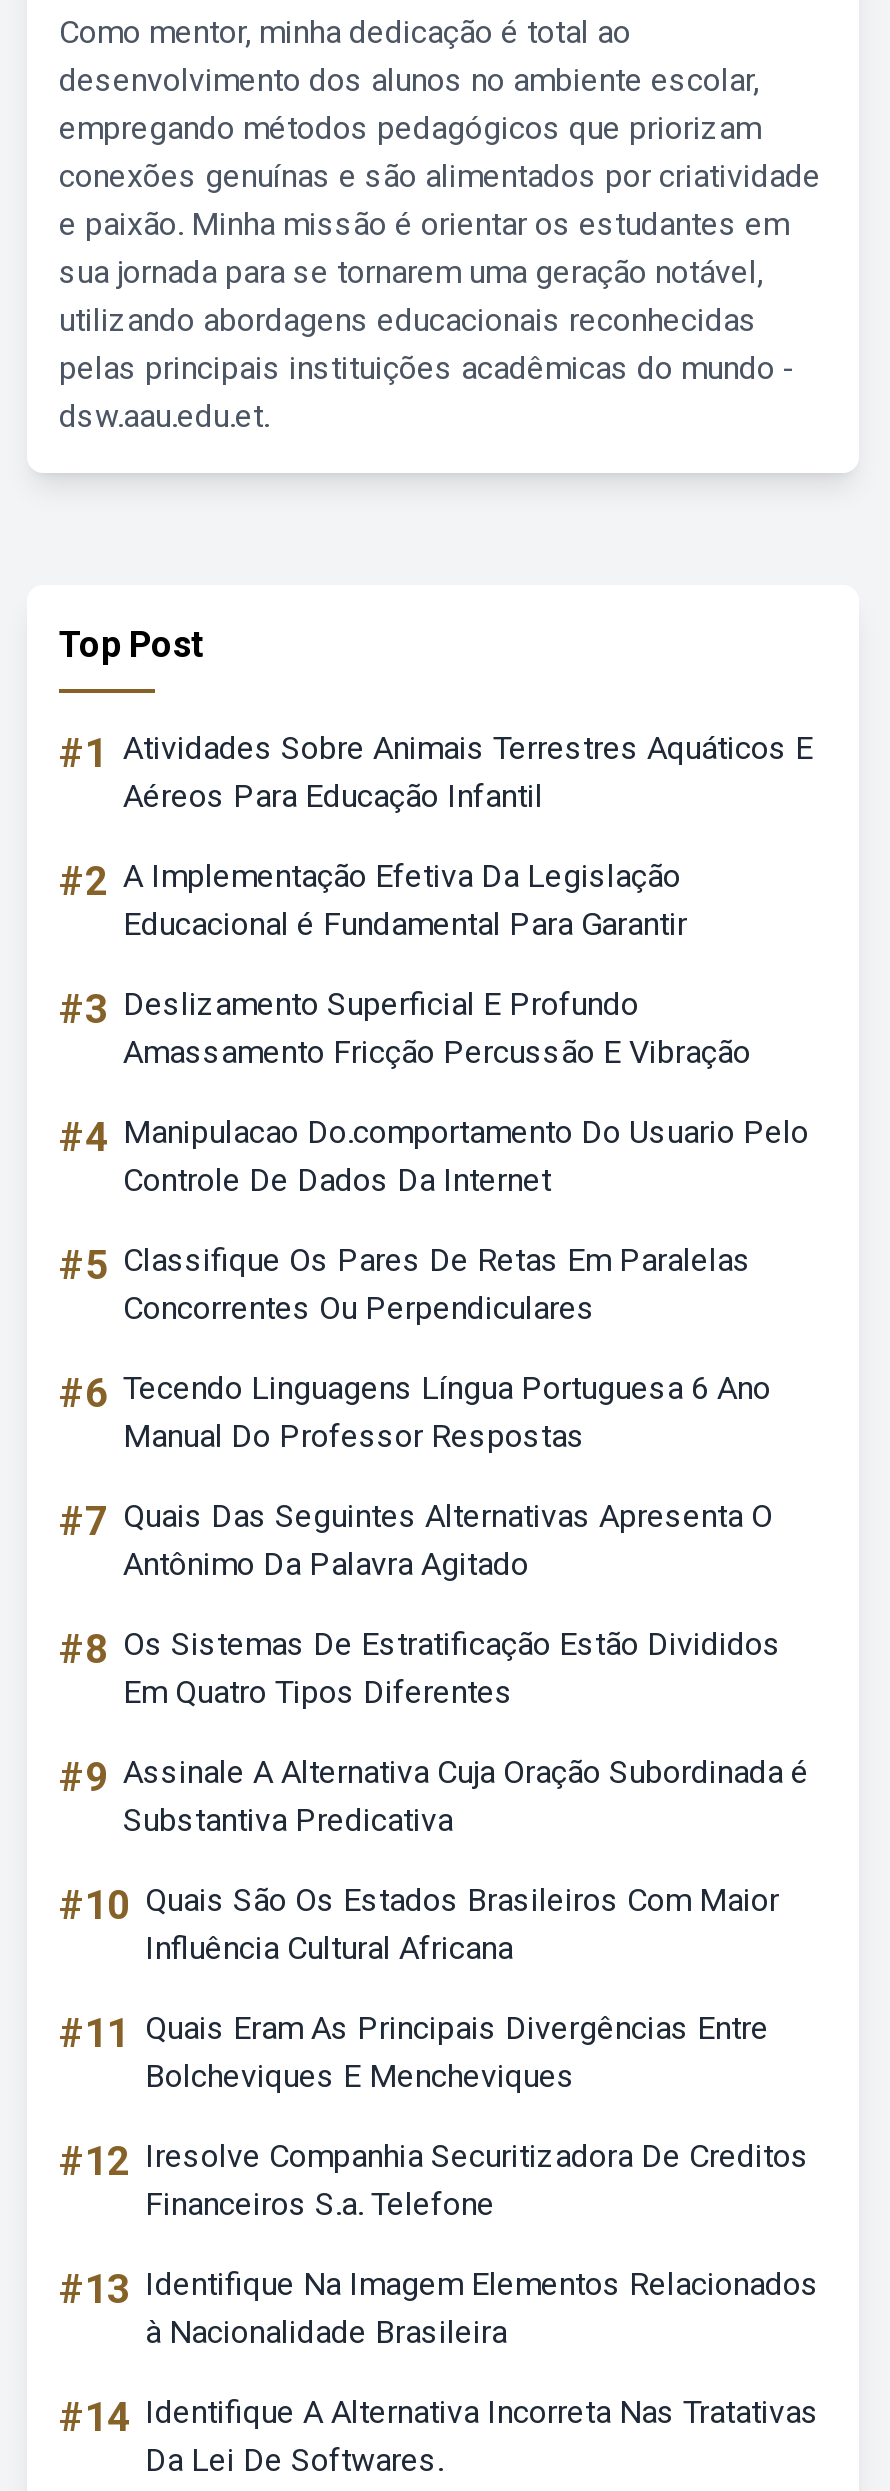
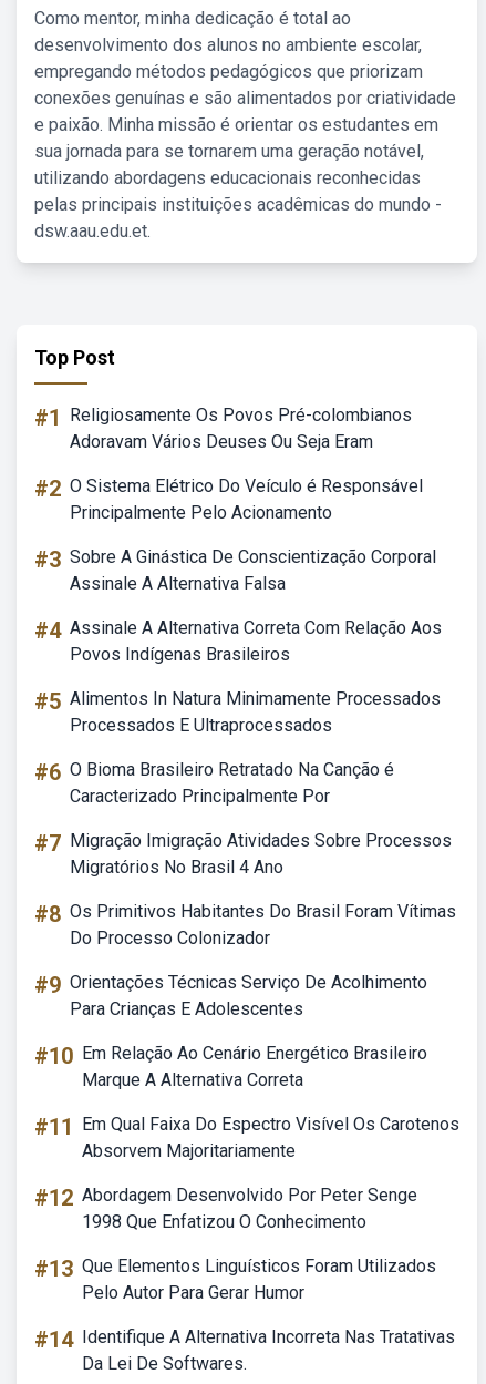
[59,729,813,815] #1 Atividades Sobre Animais Terrestres Aquáticos E | Aéreos Para Educação Infantil -> [34,404,412,452] #1 Religiosamente Os Povos Pré-colombianos | Adoravam Vários Deuses Ou Seja Eram
[59,857,687,943] #2 A Implementação Efetiva Da Legislação | Educacional é Fundamental Para Garantir -> [34,475,423,523] #2 O Sistema Elétrico Do Veículo é Responsável | Principalmente Pelo Acionamento
[59,985,751,1071] #3 Deslizamento Superficial E Profundo | Amassamento Fricção Percussão E Vibração -> [34,546,436,594] #3 Sobre A Ginástica De Conscientização Corporal | Assinale A Alternativa Falsa
[59,1113,809,1199] #4 Manipulacao Do.comportamento Do Usuario Pelo | Controle De Dados Da Internet -> [34,617,442,665] #4 Assinale A Alternativa Correta Com Relação Aos | Povos Indígenas Brasileiros
[59,1241,751,1327] #5 Classifique Os Pares De Retas Em Paralelas | Concorrentes Ou Perpendiculares -> [34,688,441,736] #5 Alimentos In Natura Minimamente Processados | Processados E Ultraprocessados
[59,1369,771,1455] #6 Tecendo Linguagens Língua Portuguesa 6 Ano | Manual Do Professor Respostas -> [34,759,394,807] #6 O Bioma Brasileiro Retratado Na Canção é | Caracterizado Principalmente Por
[59,1497,773,1583] #7 Quais Das Seguintes Alternativas Apresenta O | Antônimo Da Palavra Agitado -> [34,830,452,878] #7 Migração Imigração Atividades Sobre Processos | Migratórios No Brasil 4 Ano
[59,1625,781,1711] #8 Os Sistemas De Estratificação Estão Divididos | Em Quatro Tipos Diferentes -> [34,901,456,949] #8 Os Primitivos Habitantes Do Brasil Foram Vítimas | Do Processo Colonizador
[59,1753,809,1839] #9 Assinale A Alternativa Cuja Oração Subordinada é | Substantiva Predicativa -> [34,972,427,1019] #9 Orientações Técnicas Serviço De Acolhimento | Para Crianças E Adolescentes
[59,1881,779,1967] #10 Quais São Os Estados Brasileiros Com Maior | Influência Cultural Africana -> [34,1043,427,1090] #10 Em Relação Ao Cenário Energético Brasileiro | Marque A Alternativa Correta
[59,2009,769,2095] #11 Quais Eram As Principais Divergências Entre | Bolcheviques E Mencheviques -> [34,1114,459,1161] #11 Em Qual Faixa Do Espectro Visível Os Carotenos | Absorvem Majoritariamente
[59,2137,809,2223] #12 Iresolve Companhia Securitizadora De Creditos | Financeiros S.a. Telefone -> [34,1185,417,1232] #12 Abordagem Desenvolvido Por Peter Senge | 1998 Que Enfatizou O Conhecimento
[59,2265,819,2351] #13 Identifique Na Imagem Elementos Relacionados | à Nacionalidade Brasileira -> [34,1255,436,1303] #13 Que Elementos Linguísticos Foram Utilizados | Pelo Autor Para Gerar Humor

